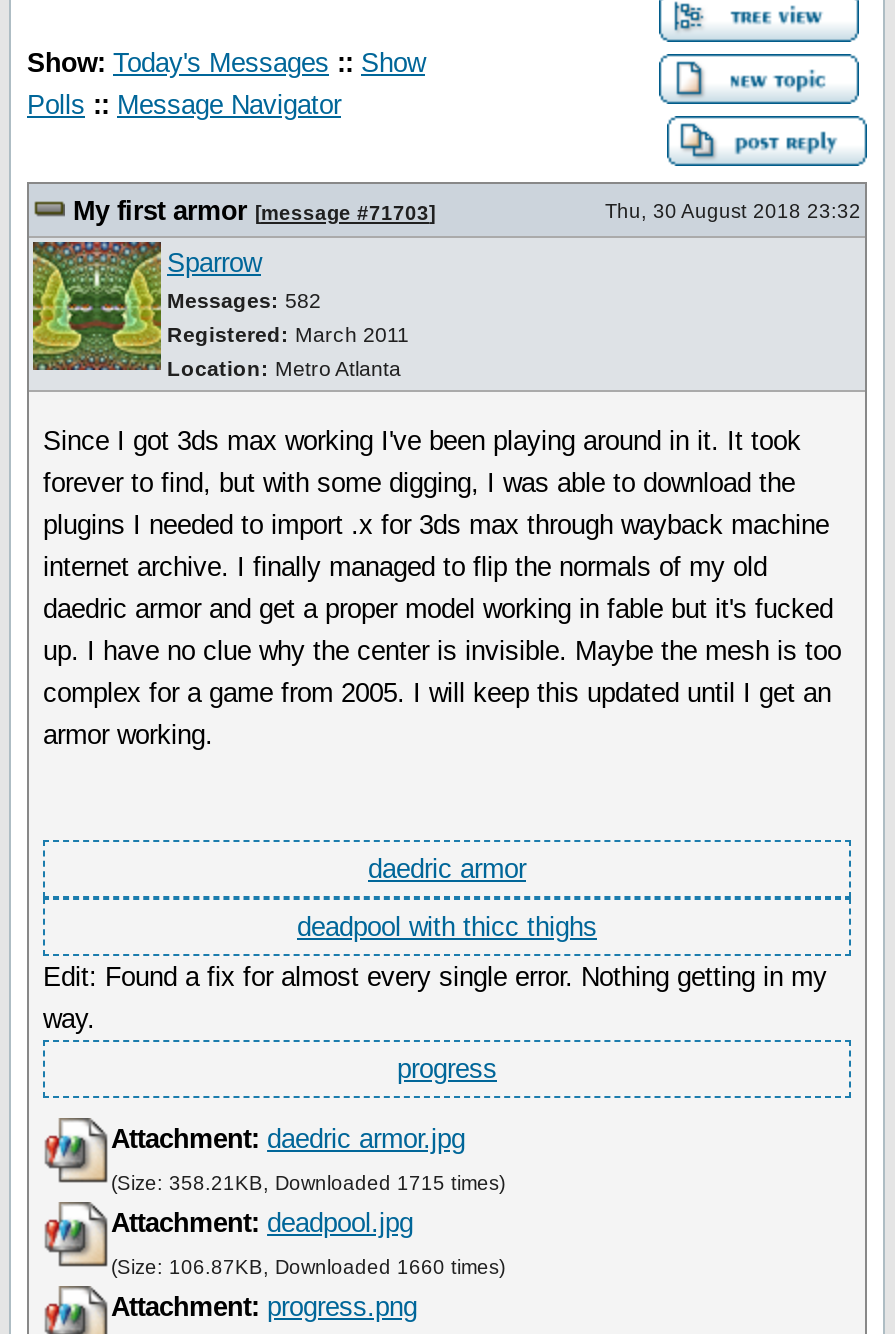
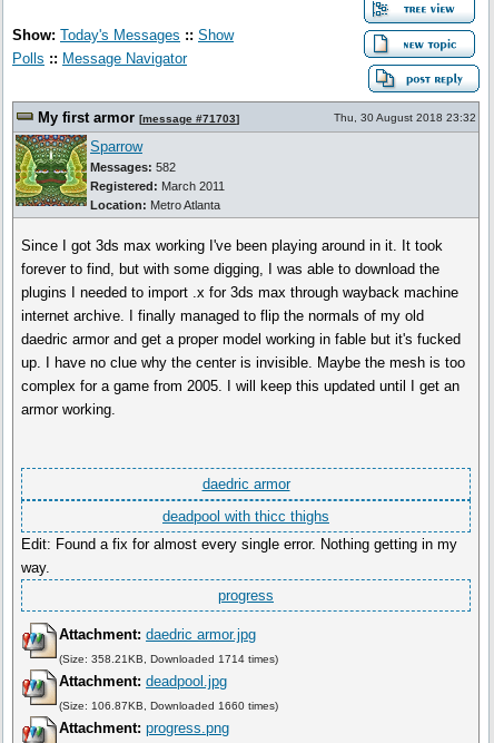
[111,1172,505,1194] (Size: 358.21KB, Downloaded 1715 times) -> [59,653,278,665] (Size: 358.21KB, Downloaded 1714 times)

